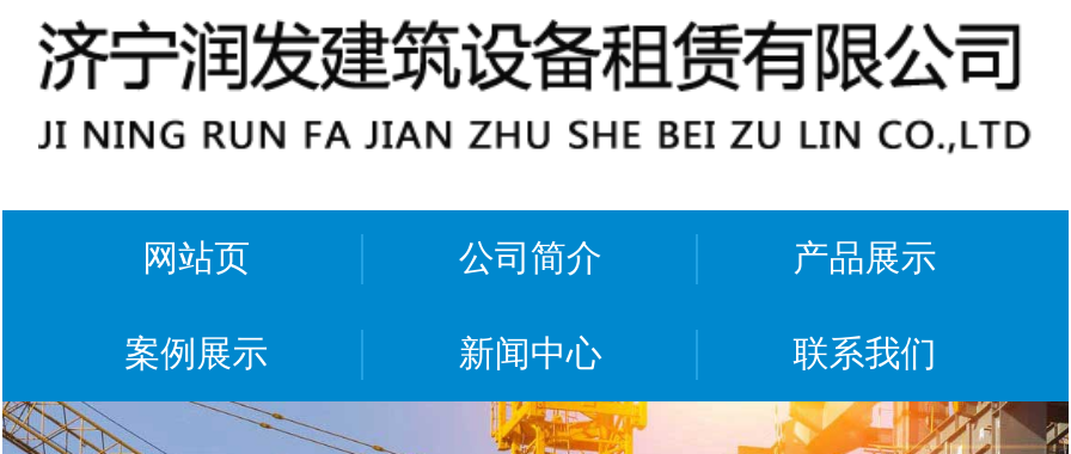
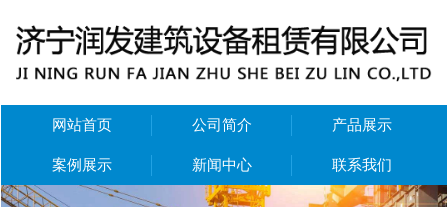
[142,239,250,277] 网站页 -> [52,117,112,133] 网站首页

